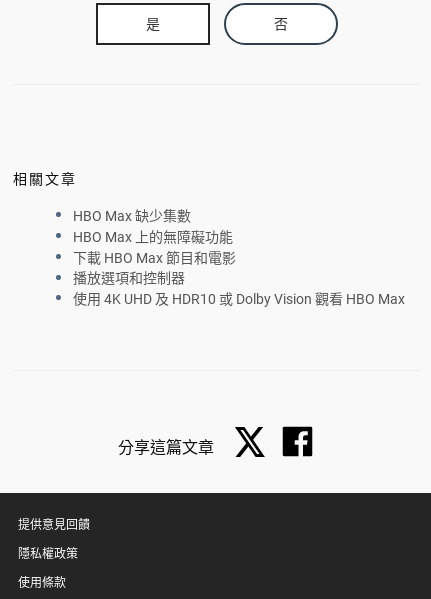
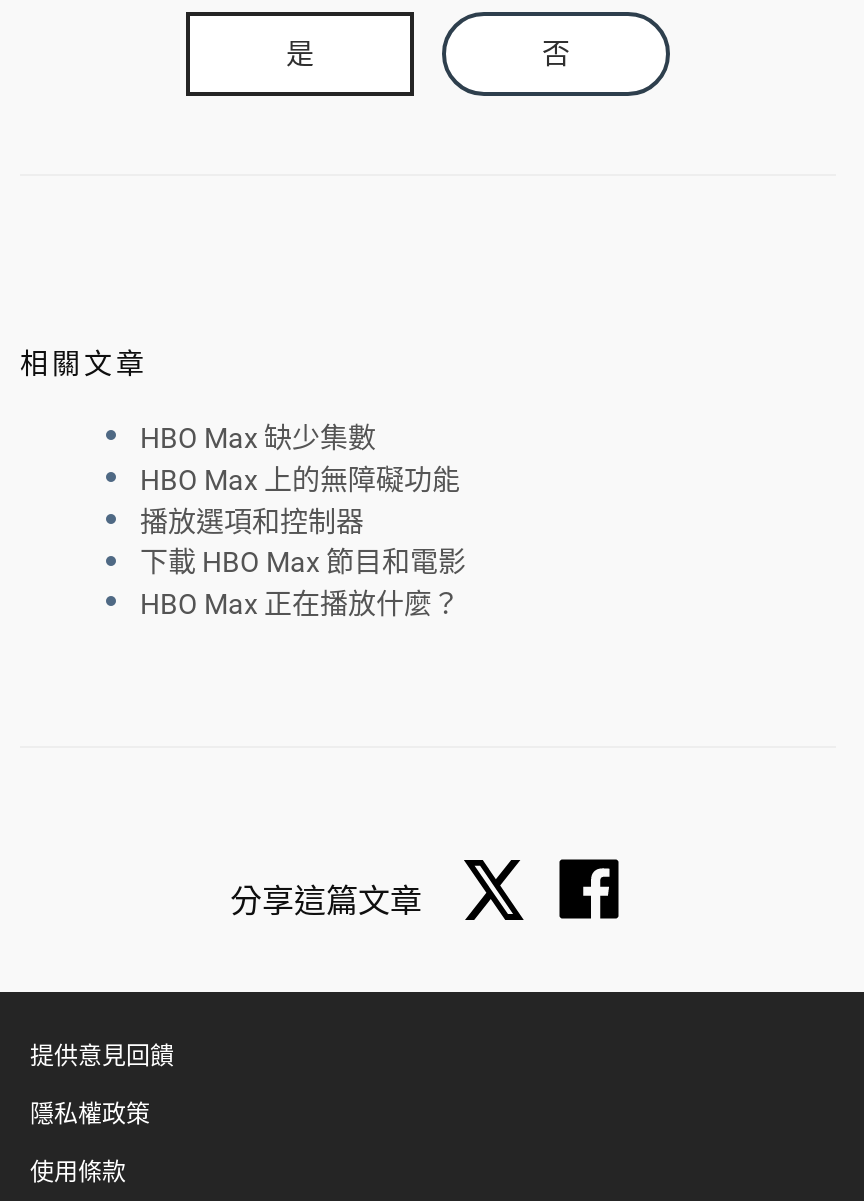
moved [73,250,236,266] -> [140,547,466,579]: 下載 HBO Max 節目和電影
moved [73,270,185,286] -> [140,505,364,537]: 播放選項和控制器
[73,291,405,307] 使用 4K UHD 及 HDR10 或 Dolby Vision 觀看 HBO Max -> [140,588,460,620] HBO Max 正在播放什麼？

